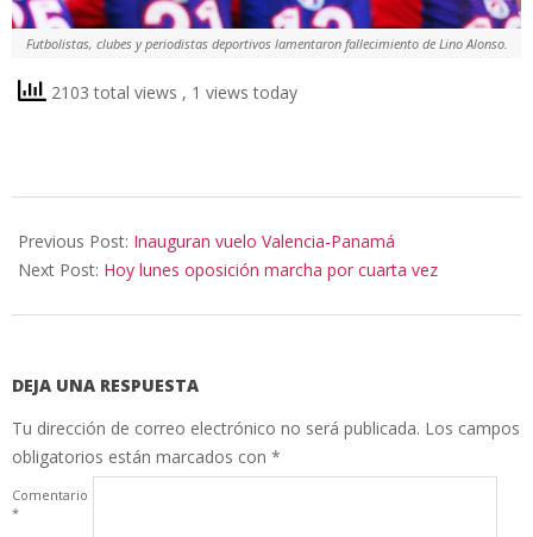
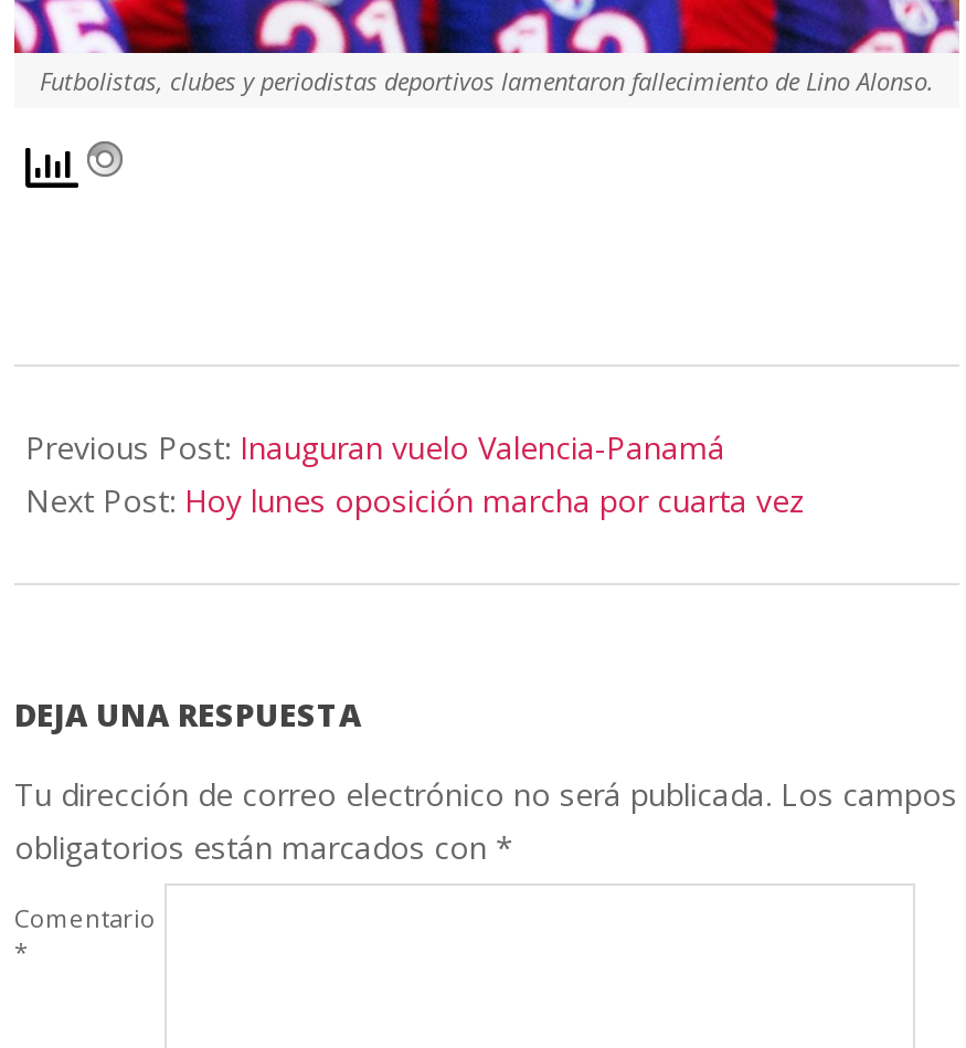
[46,81,297,104] 2103 total views, 1 views today -> none

